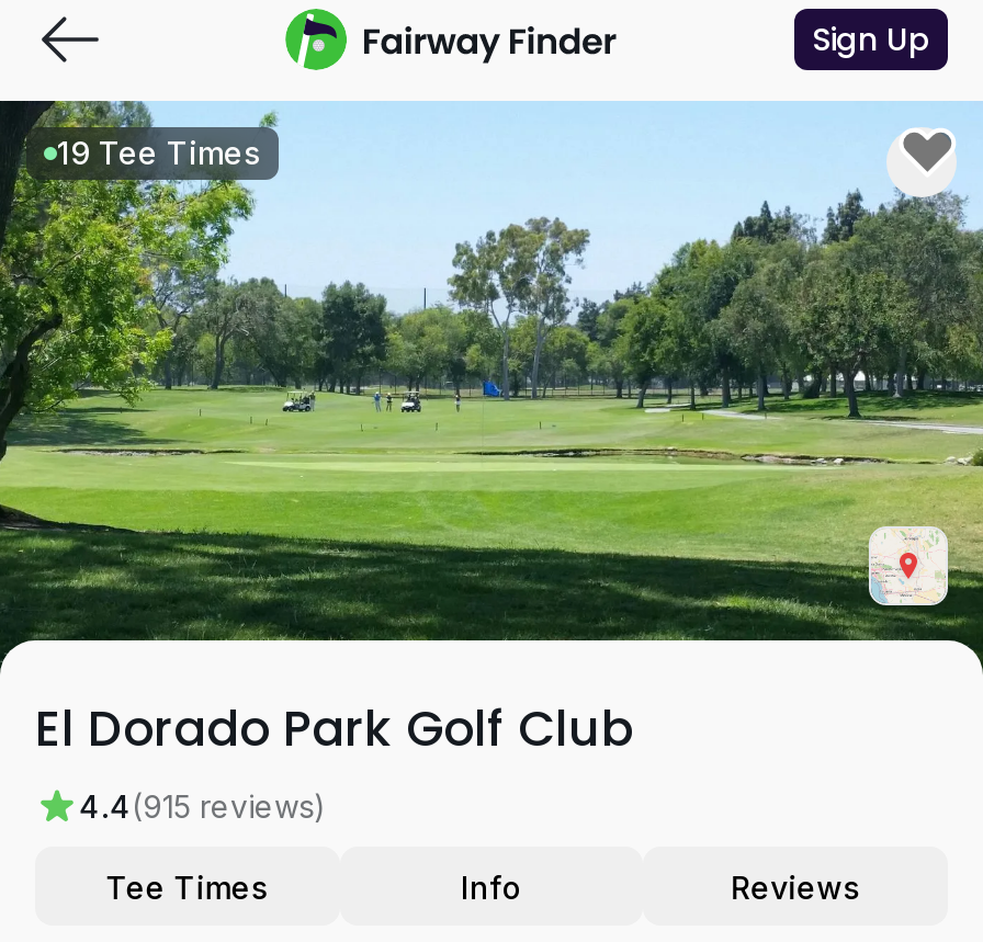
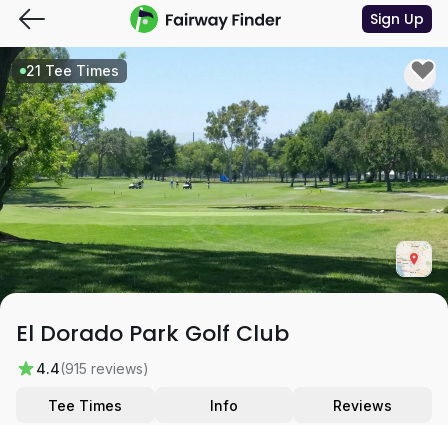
[57,134,261,171] 19 Tee Times -> [26,62,119,79] 21 Tee Times

